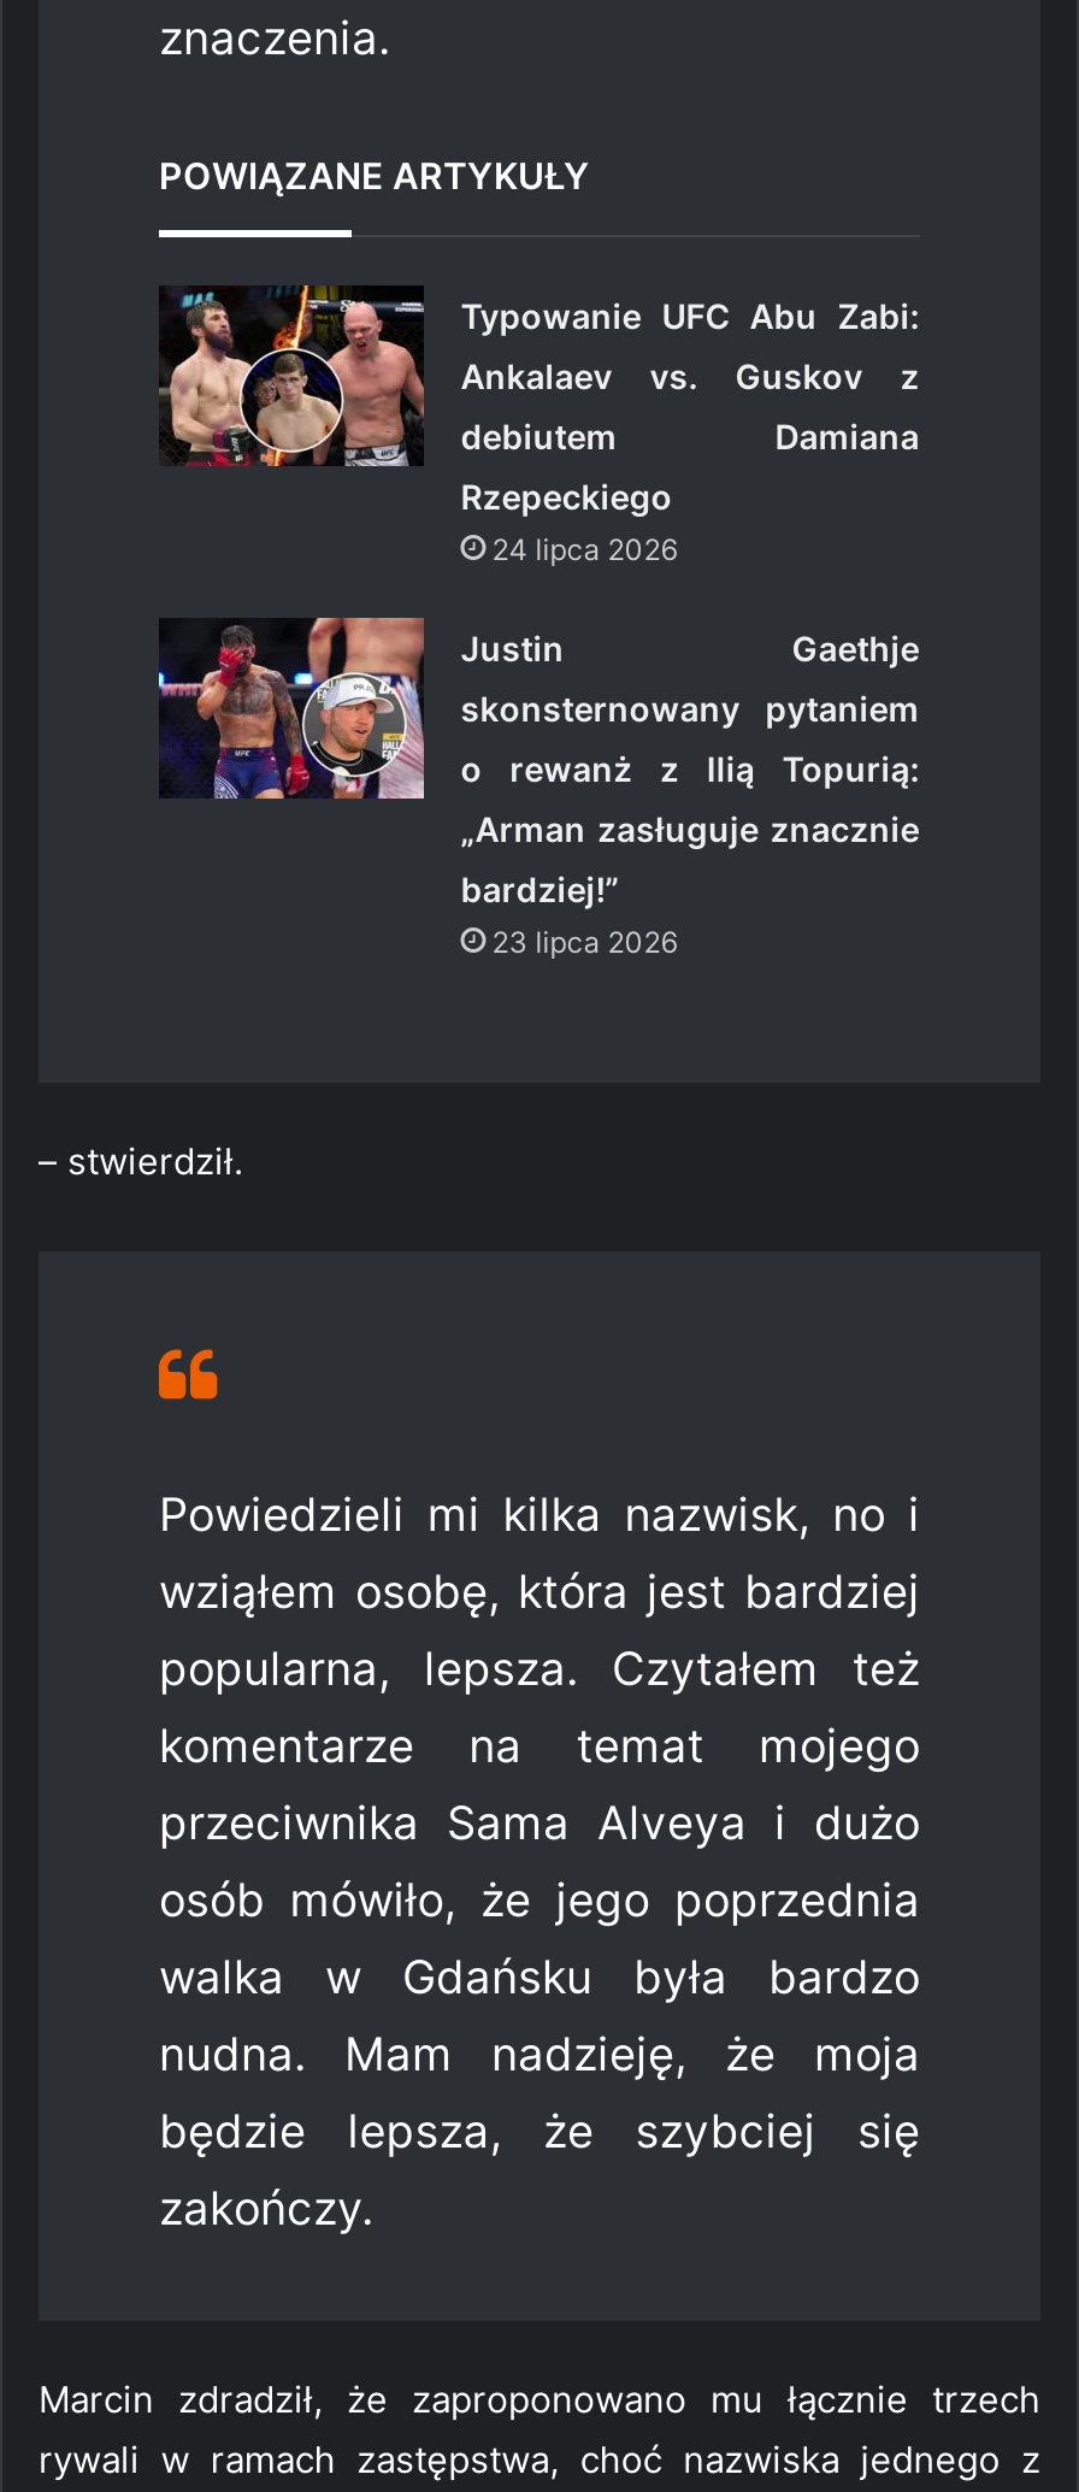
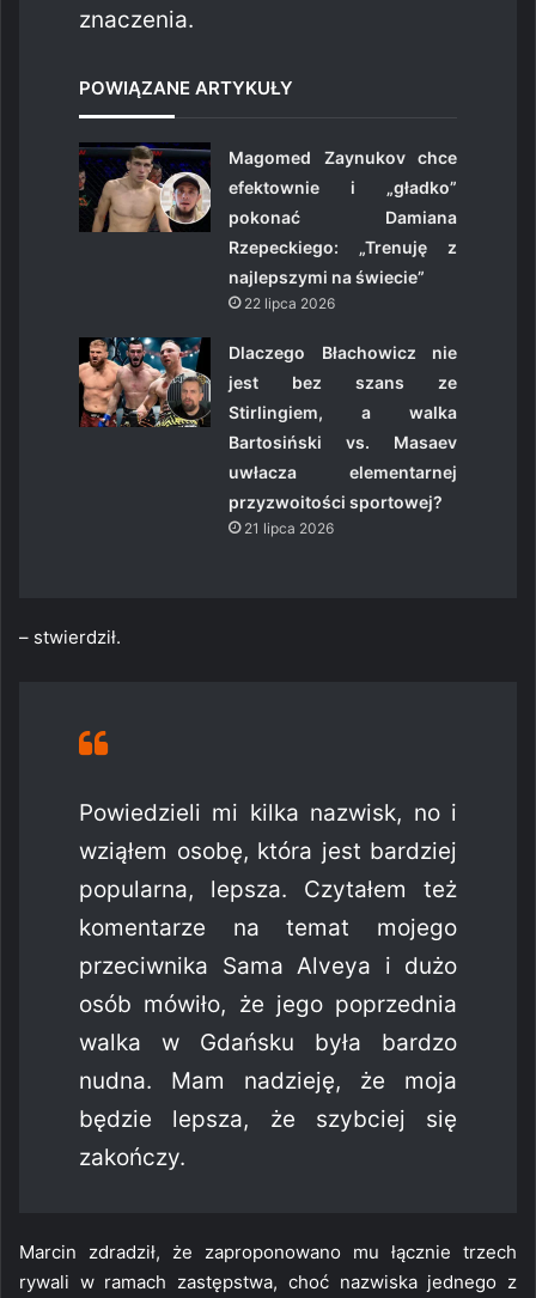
[159,283,920,959] [image] | Typowanie UFC Abu Zabi: | Ankalaev vs. Guskov z | debiutem Damiana | Rzepeckiego | 24 lipca 2026 | Justin Gaethje | skonsternowany pytaniem | o rewanż z Ilią Topurią: | „Arman zasługuje znacznie | bardziej!” | 23 lipca 2026 -> [78,142,457,537] [image] | Magomed Zaynukov chce | efektownie i „gładko” | pokonać Damiana | Rzepeckiego: „Trenuję z | najlepszymi na świecie” | 22 lipca 2026 | Dlaczego Błachowicz nie | jest bez szans ze | Stirlingiem, a walka | Bartosiński vs. Masaev | uwłacza elementarnej | przyzwoitości sportowej? | 21 lipca 2026
[157,615,426,801] [image] -> [78,336,212,428] [image]

